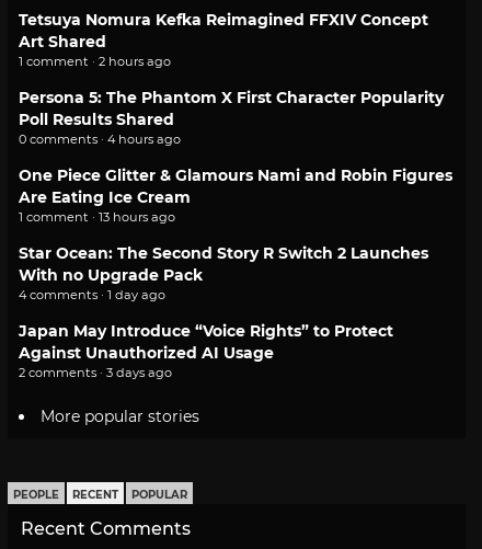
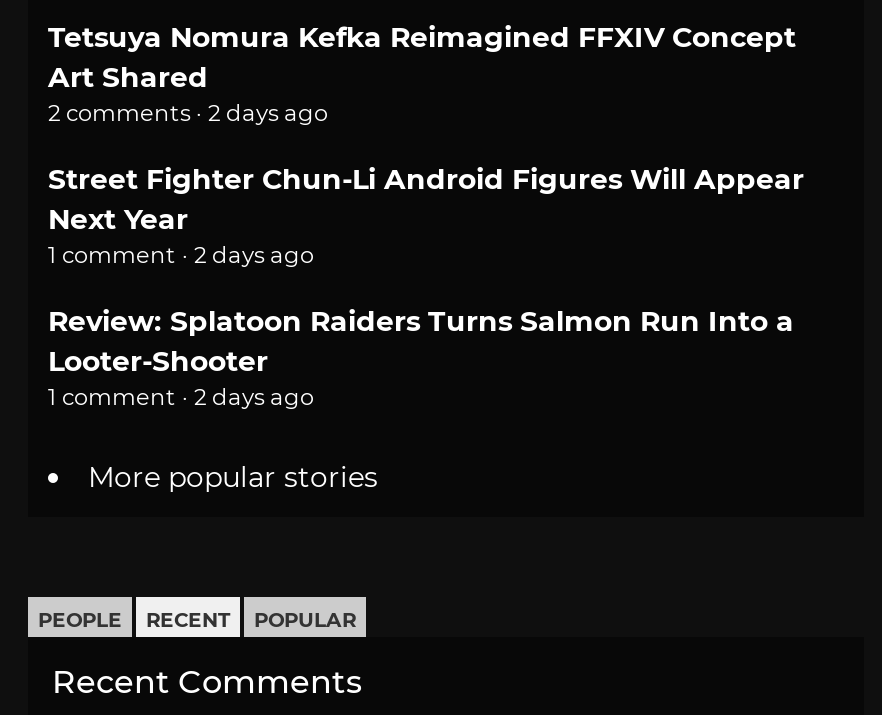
[19,53,452,380] 1 comment · 2 hours ago | Persona 5: The Phantom X First Character Popularity | Poll Results Shared | 0 comments · 4 hours ago | One Piece Glitter & Glamours Nami and Robin Figures | Are Eating Ice Cream | 1 comment · 13 hours ago | Star Ocean: The Second Story R Switch 2 Launches | With no Upgrade Pack | 4 comments · 1 day ago | Japan May Introduce “Voice Rights” to Protect | Against Unauthorized AI Usage | 2 comments · 3 days ago -> [48,98,804,410] 2 comments · 2 days ago | Street Fighter Chun-Li Android Figures Will Appear | Next Year | 1 comment · 2 days ago | Review: Splatoon Raiders Turns Salmon Run Into a | Looter-Shooter | 1 comment · 2 days ago

